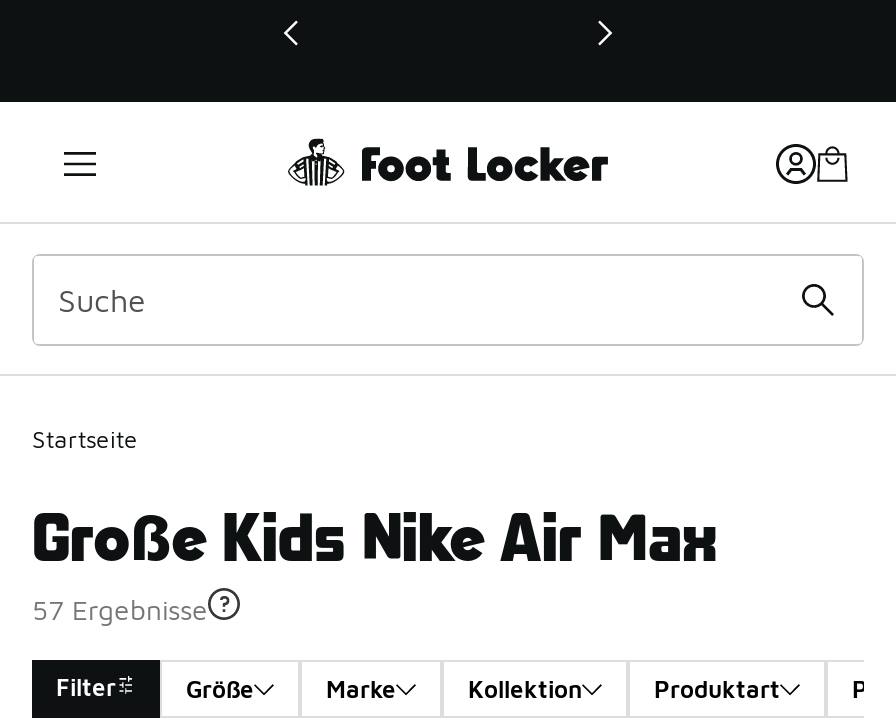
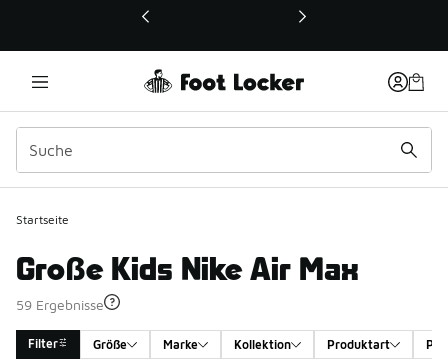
[32,592,208,626] 57 Ergebnisse -> [16,296,104,313] 59 Ergebnisse

